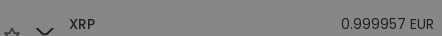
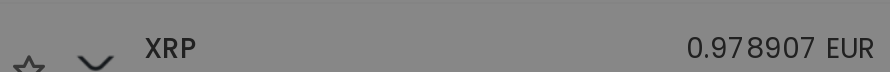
[341,13,434,33] 0.999957 EUR -> [686,27,874,67] 0.978907 EUR

